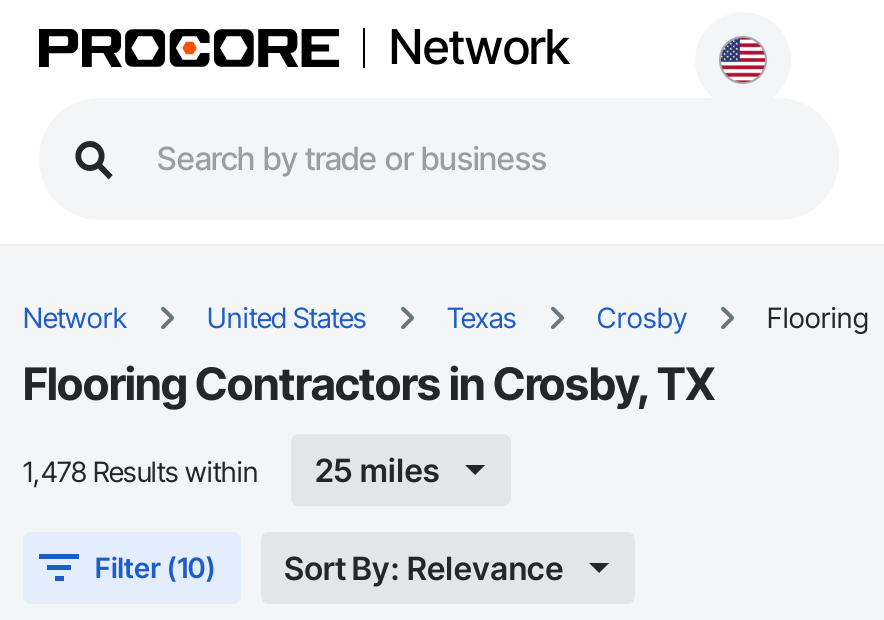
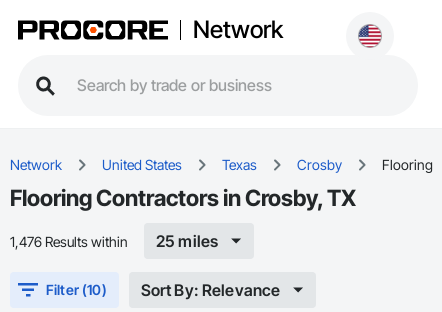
[23,453,259,487] 1,478 Results within -> [10,232,128,249] 1,476 Results within

